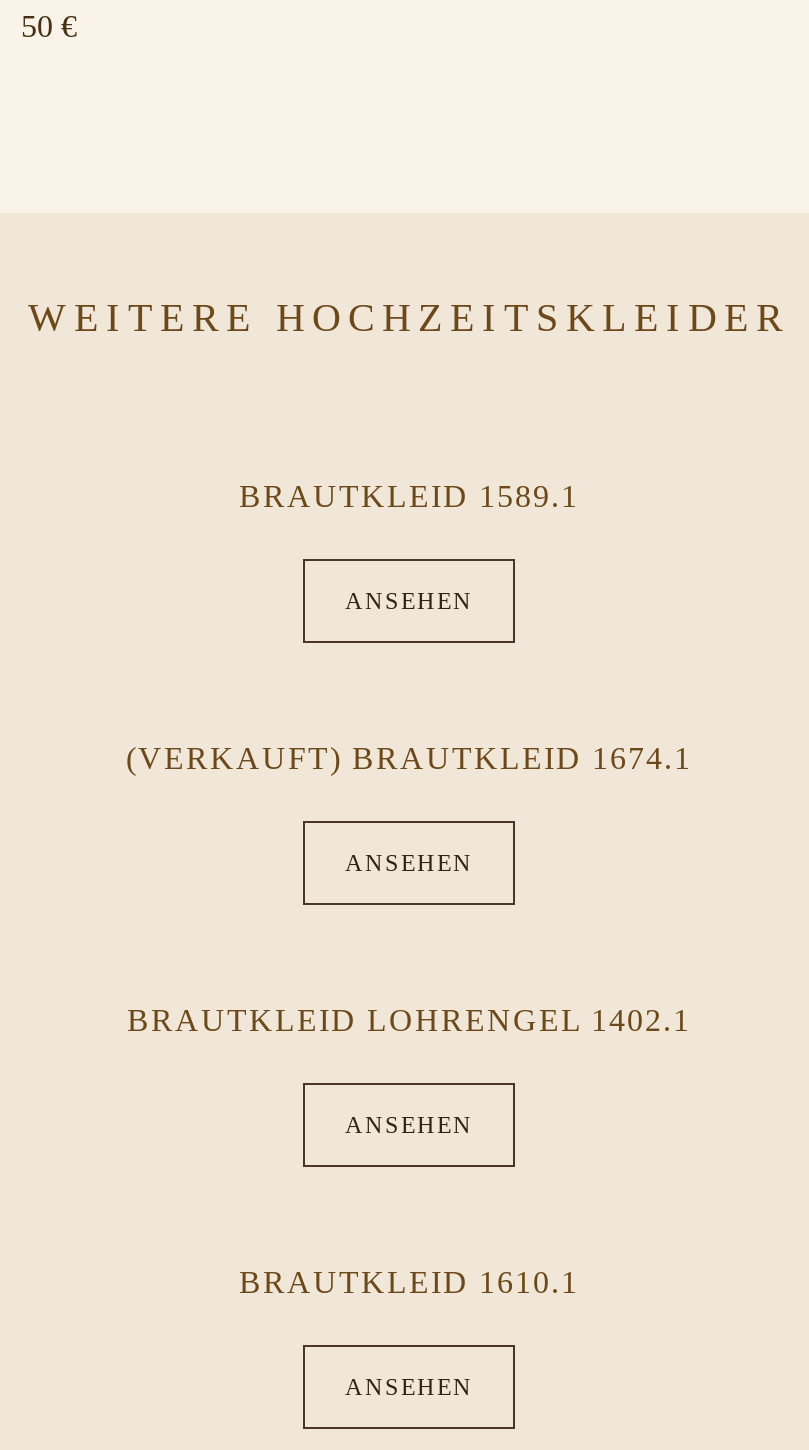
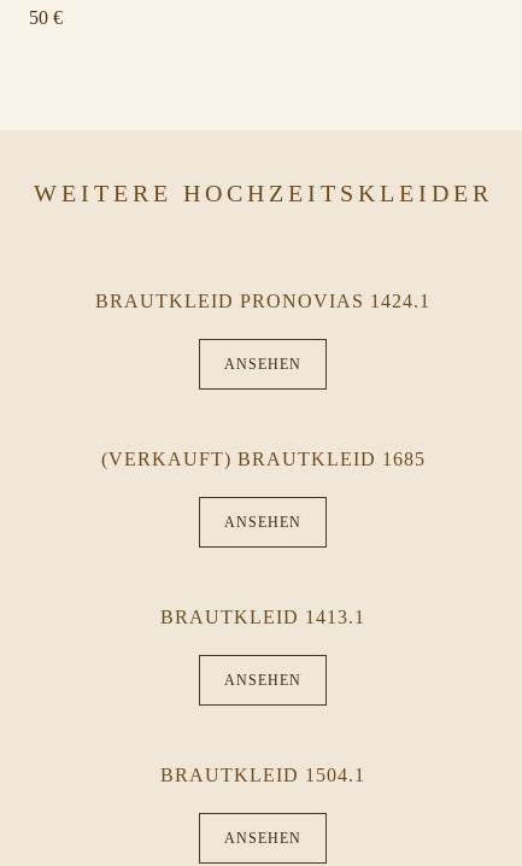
[239,479,579,513] BRAUTKLEID 1589.1 -> [95,291,430,311] BRAUTKLEID PRONOVIAS 1424.1
[126,741,692,775] (VERKAUFT) BRAUTKLEID 1674.1 -> [101,449,425,469] (VERKAUFT) BRAUTKLEID 1685
[127,1003,691,1037] BRAUTKLEID LOHRENGEL 1402.1 -> [160,607,365,627] BRAUTKLEID 1413.1
[239,1265,579,1299] BRAUTKLEID 1610.1 -> [160,765,365,785] BRAUTKLEID 1504.1

